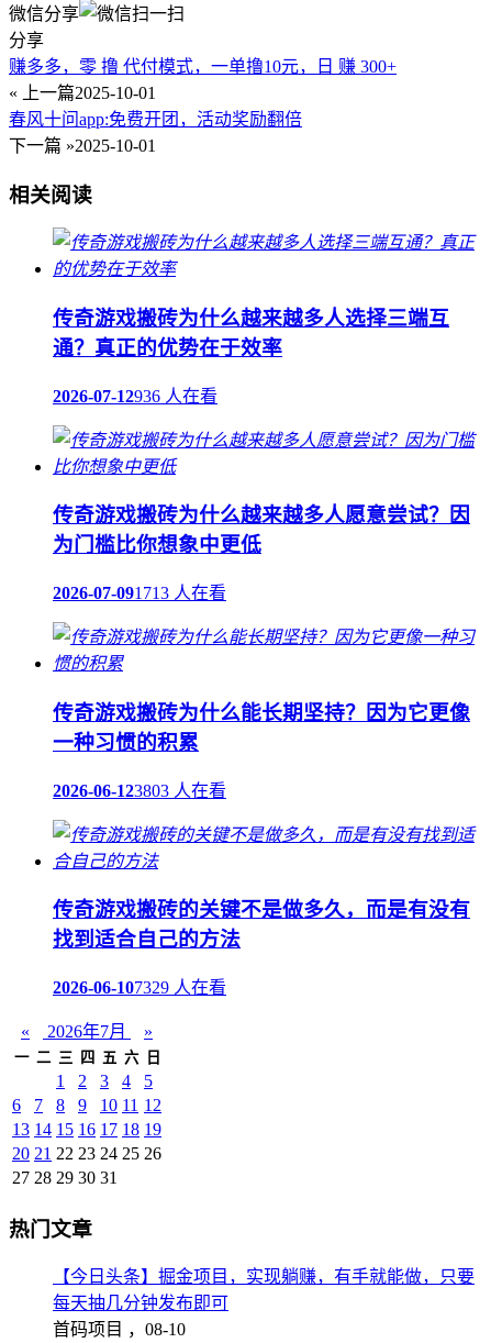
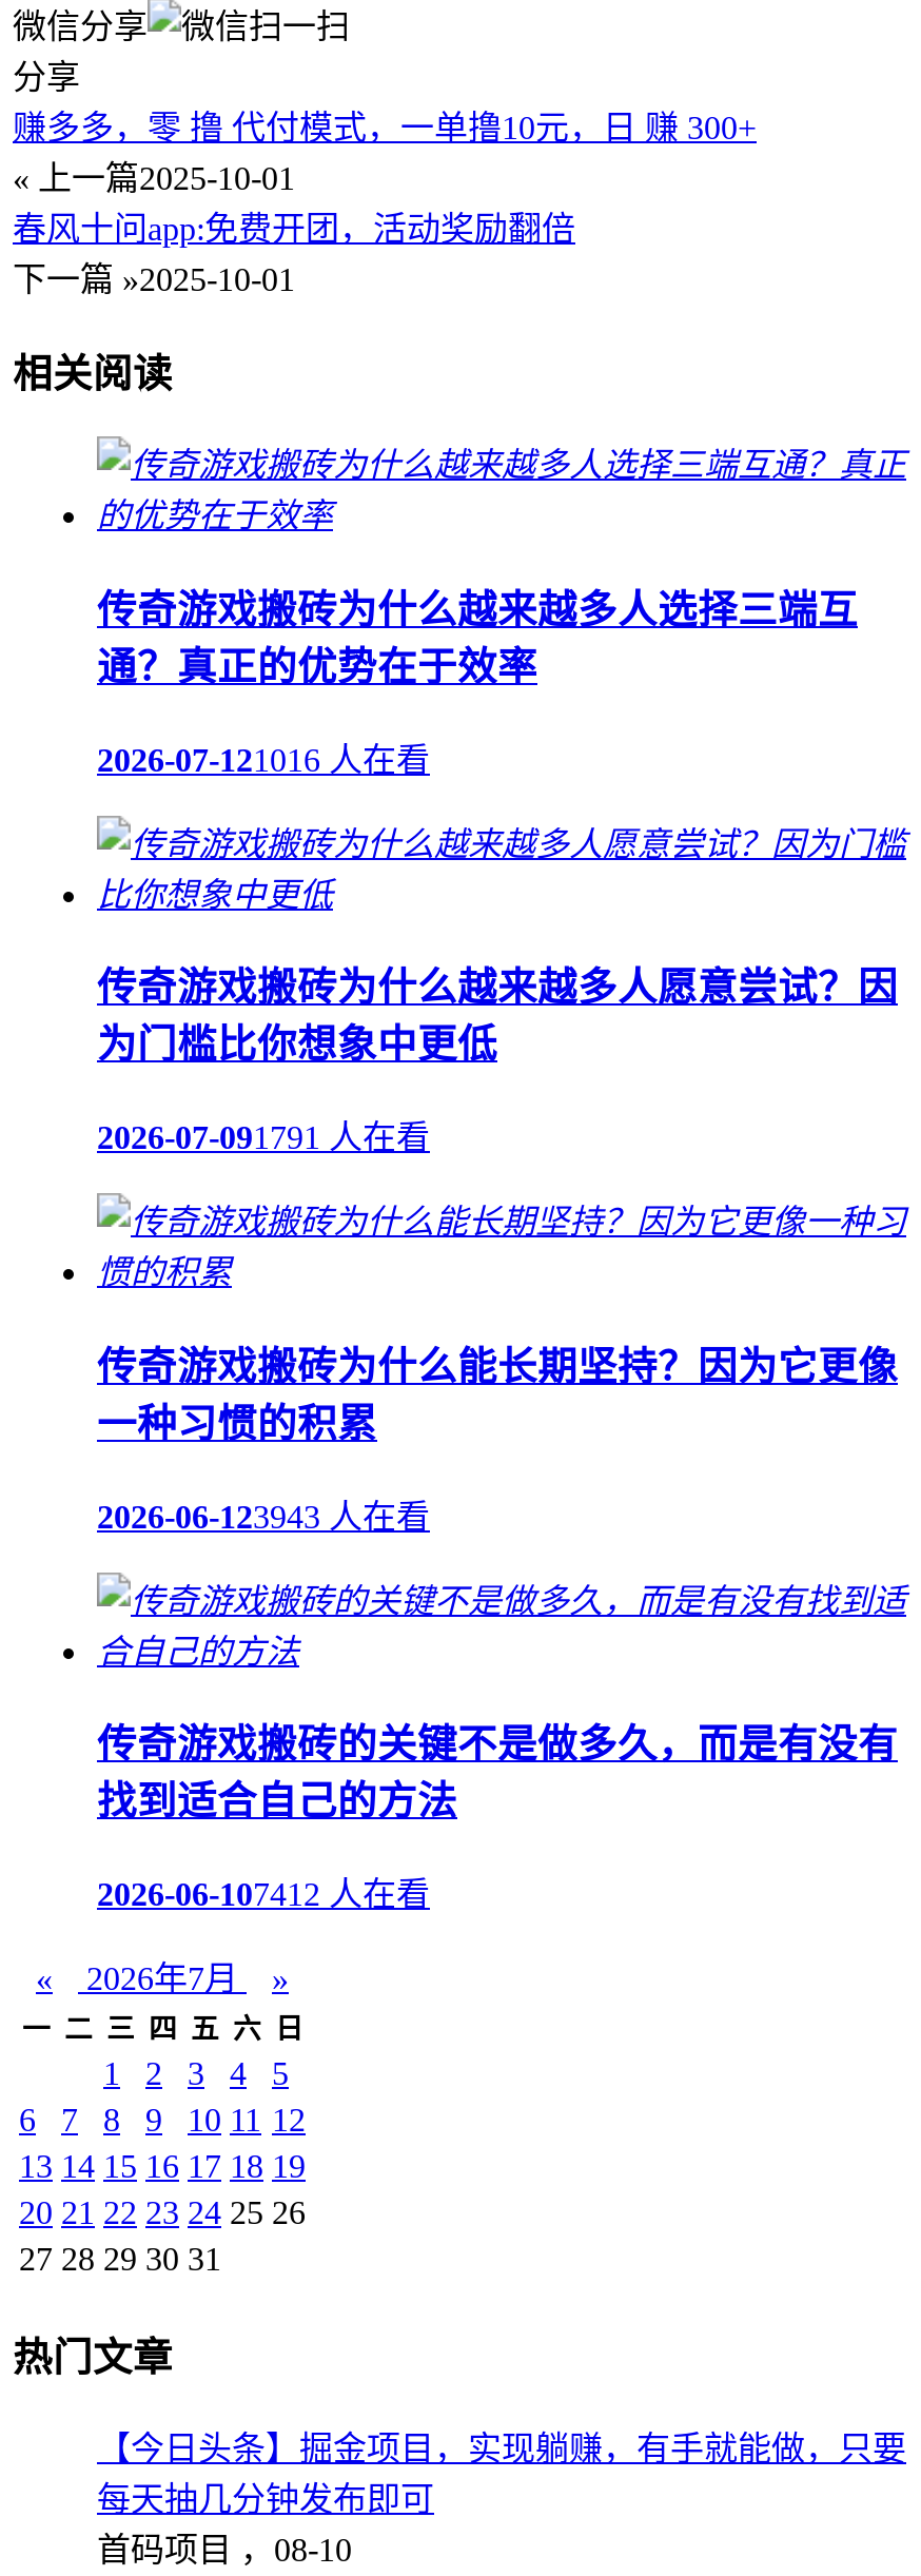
[53,387,217,405] 2026-07-12936 人在看 -> [97,741,430,777] 2026-07-121016 人在看
[53,584,226,602] 2026-07-091713 人在看 -> [97,1120,430,1156] 2026-07-091791 人在看
[53,781,226,800] 2026-06-123803 人在看 -> [97,1498,430,1534] 2026-06-123943 人在看
[53,978,226,997] 2026-06-107329 人在看 -> [97,1876,430,1912] 2026-06-107412 人在看

